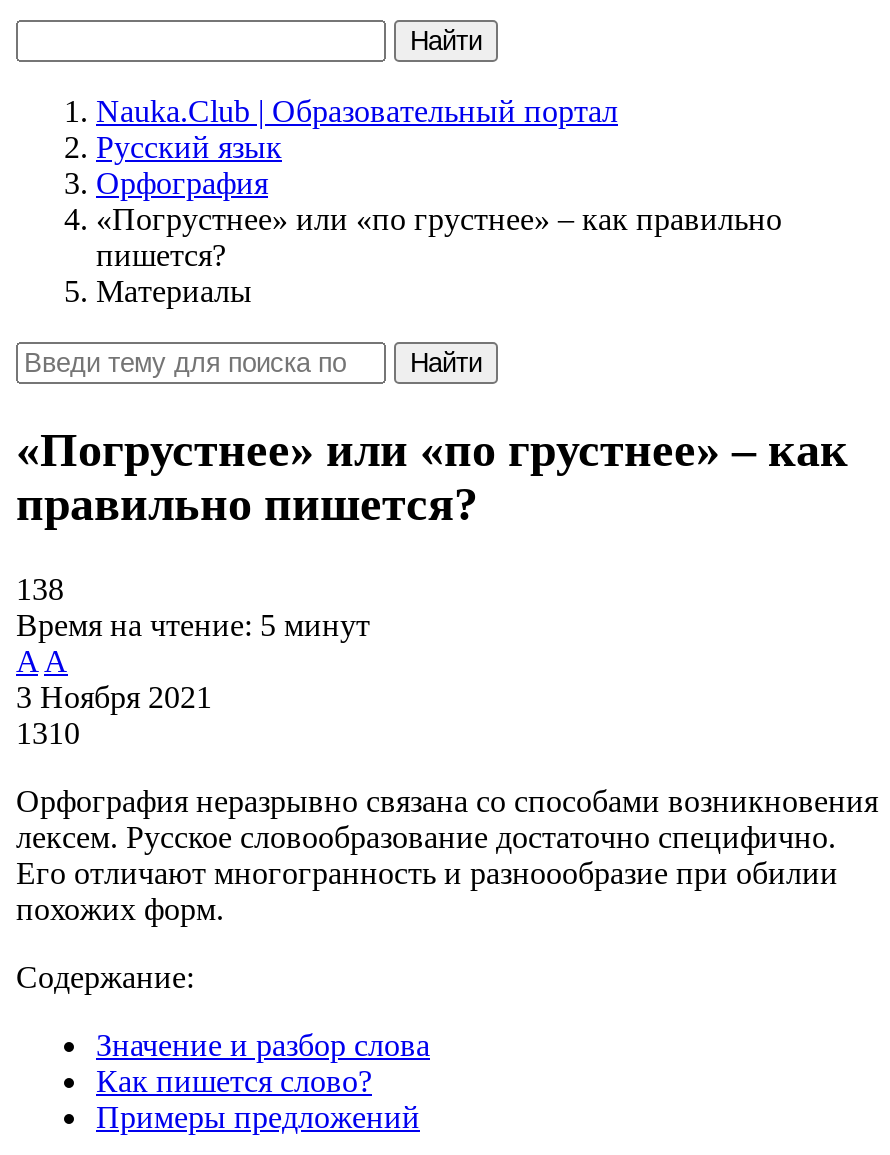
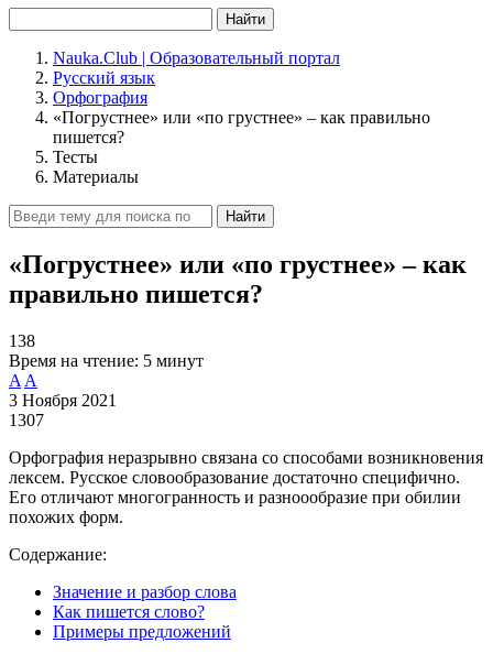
none -> [53,148,98,166] Тесты
[16,716,80,750] 1310 -> [9,410,44,429] 1307

